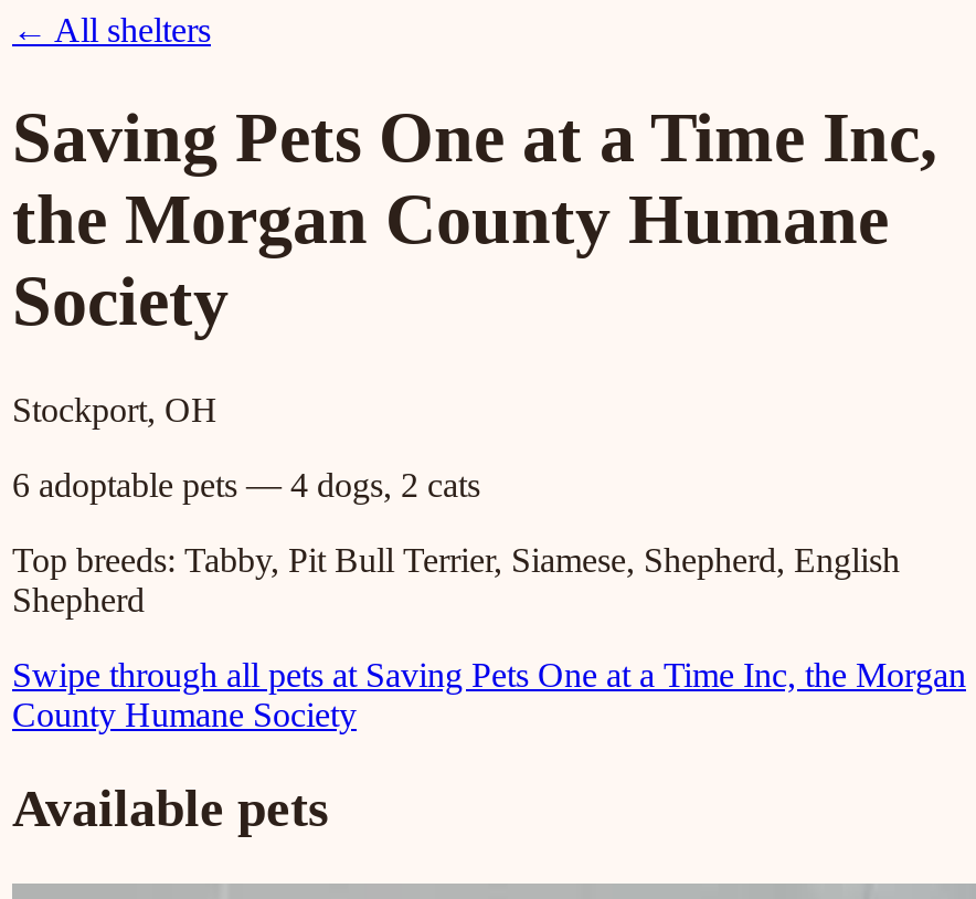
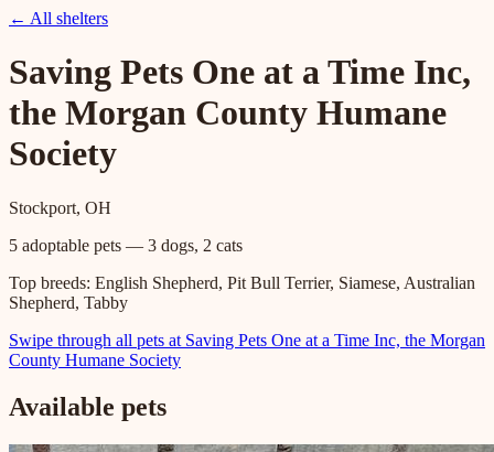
[12,466,480,503] 6 adoptable pets — 4 dogs, 2 cats -> [9,236,243,255] 5 adoptable pets — 3 dogs, 2 cats
[12,541,900,618] Top breeds: Tabby, Pit Bull Terrier, Siamese, Shepherd, English | Shepherd -> [9,273,475,312] Top breeds: English Shepherd, Pit Bull Terrier, Siamese, Australian | Shepherd, Tabby

